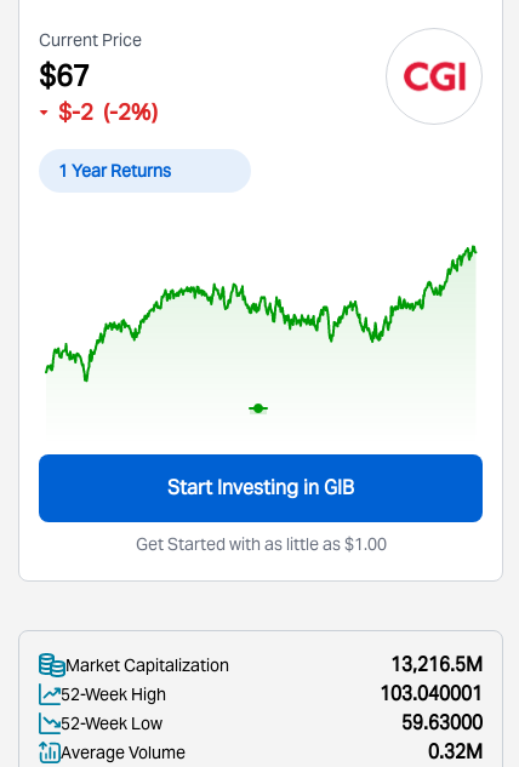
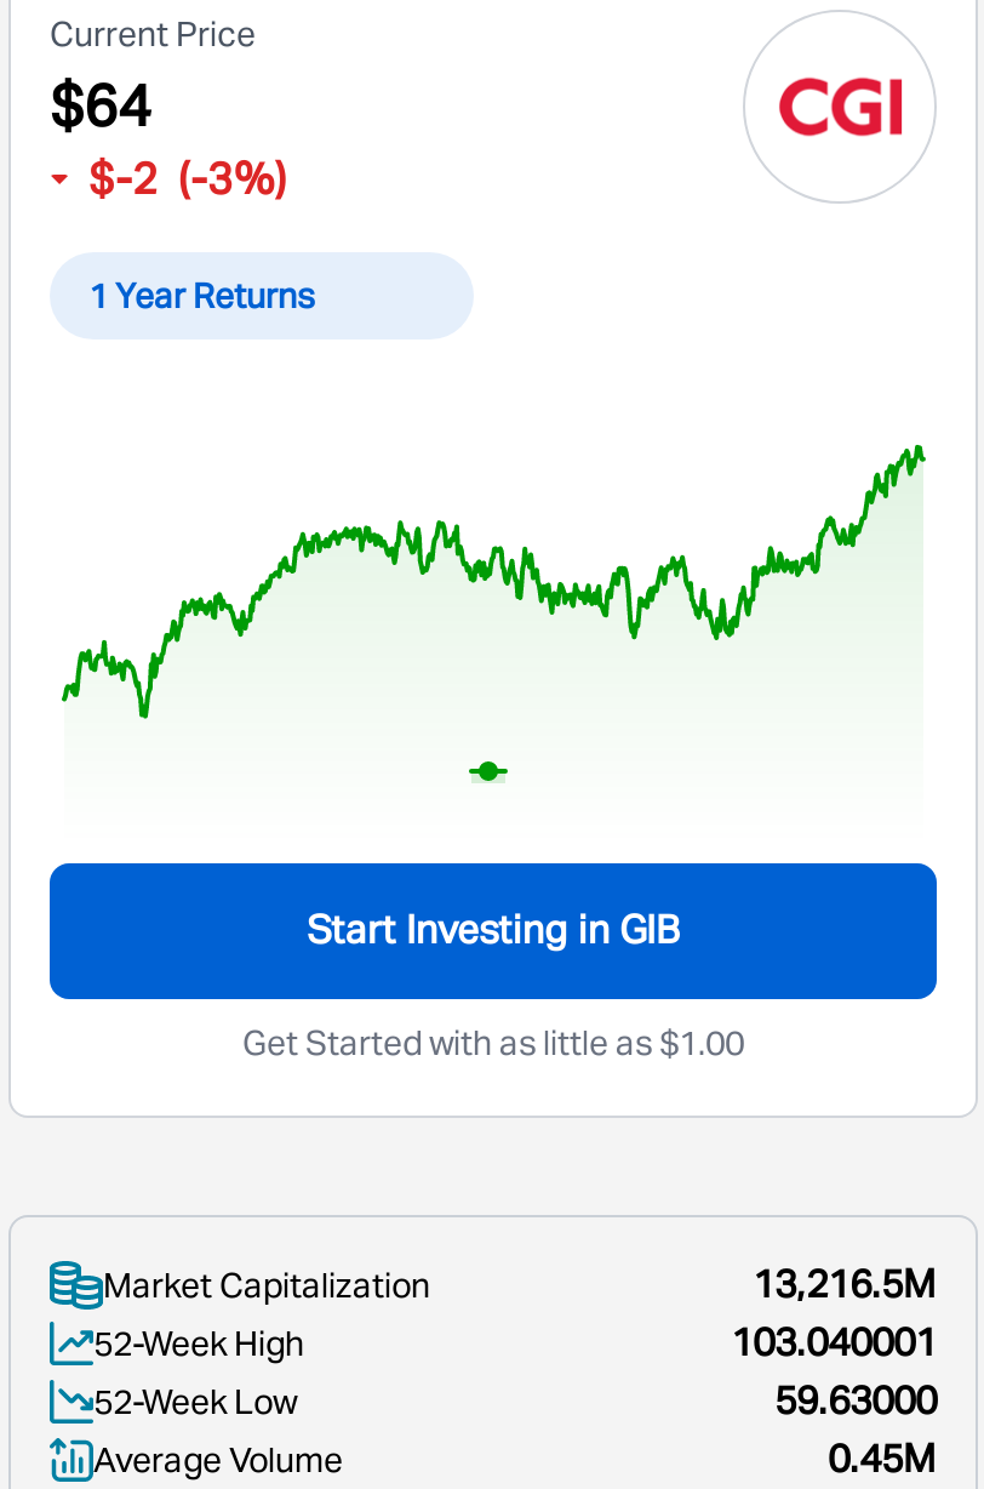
[39,57,90,95] $67 -> [50,68,151,143] $64
[58,98,158,126] $-2 (-2%) -> [88,150,287,206] $-2 (-3%)
[428,739,483,765] 0.32M -> [828,1433,937,1484] 0.45M

